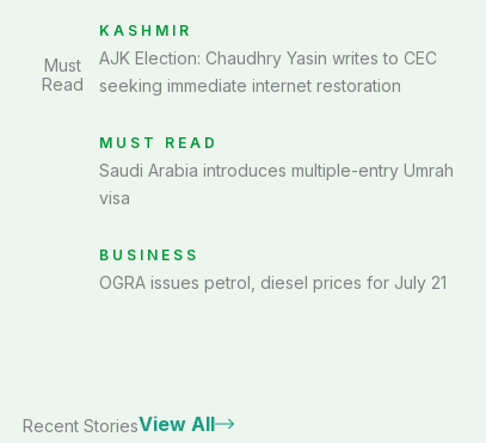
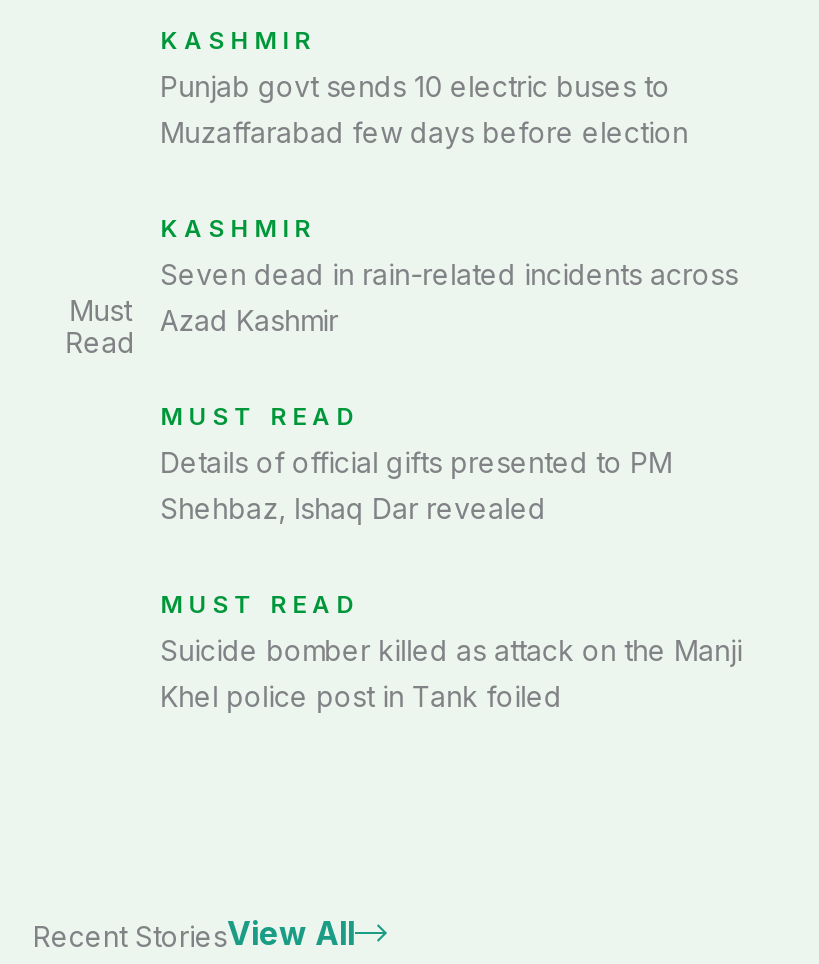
[99,47,437,95] AJK Election: Chaudhry Yasin writes to CEC | seeking immediate internet restoration -> [160,68,738,336] Punjab govt sends 10 electric buses to | Muzaffarabad few days before election | KASHMIR | Seven dead in rain-related incidents across | Azad Kashmir
[99,160,453,207] Saudi Arabia introduces multiple-entry Umrah | visa -> [160,444,672,524] Details of official gifts presented to PM | Shehbaz, Ishaq Dar revealed
[99,246,446,292] BUSINESS | OGRA issues petrol, diesel prices for July 21 -> [160,588,742,712] MUST READ | Suicide bomber killed as attack on the Manji | Khel police post in Tank foiled

